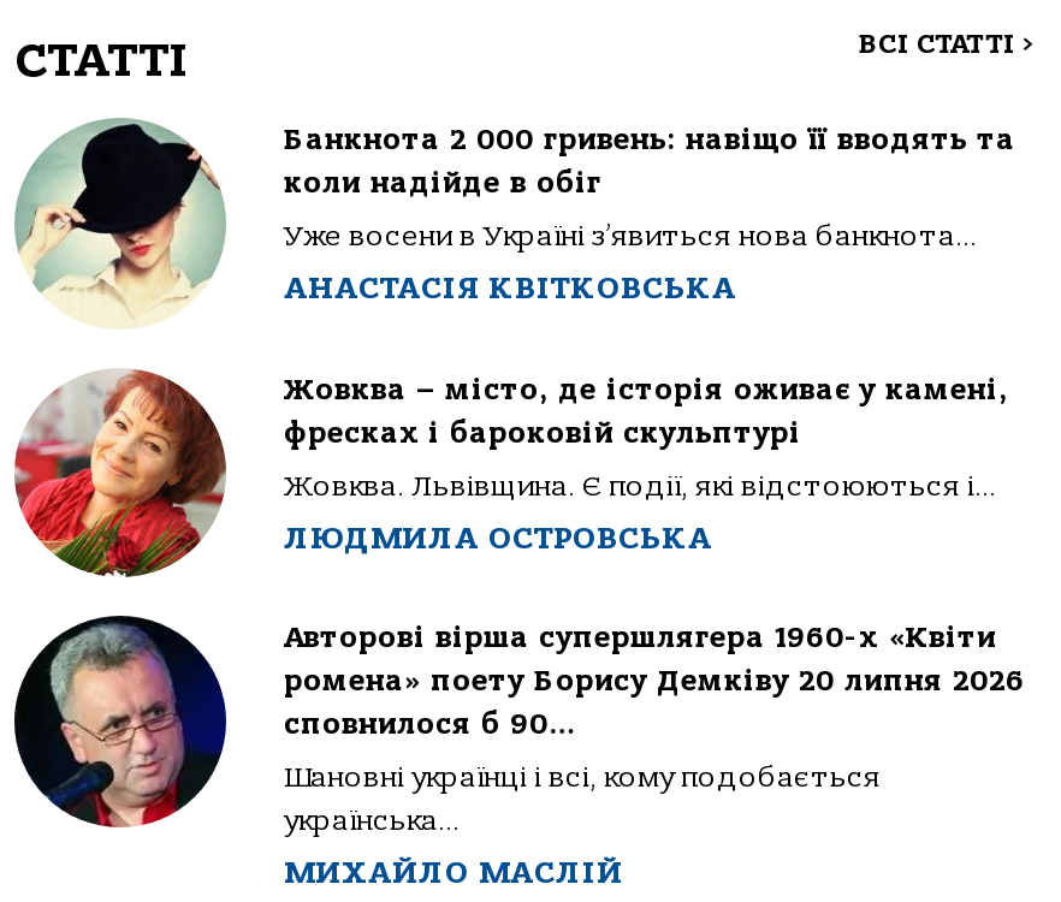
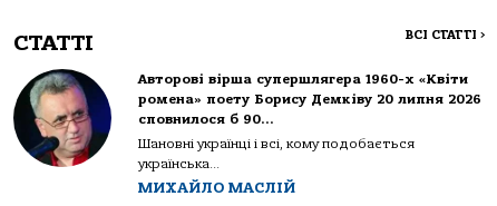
[17,120,1015,557] [image] | Банкнота 2 000 гривень: навіщо її вводять та | коли надійде в обіг | Уже восени в Україні з’явиться нова банкнота... | АНАСТАСІЯ КВІТКОВСЬКА | Жовква – місто, де історія оживає у камені, | фресках і бароковій скульптурі | Жовква. Львівщина. Є події, які відстоюються і... | ЛЮДМИЛА ОСТРОВСЬКА -> none
[12,368,229,580] [image] -> none

